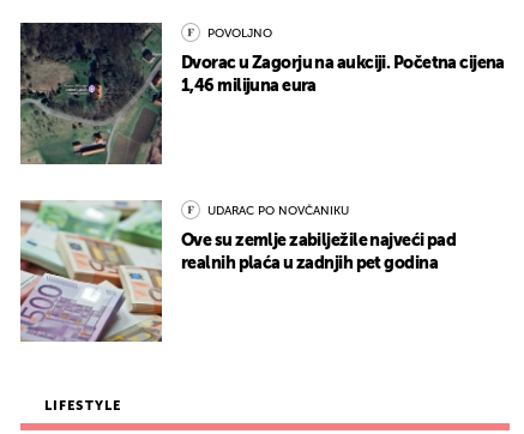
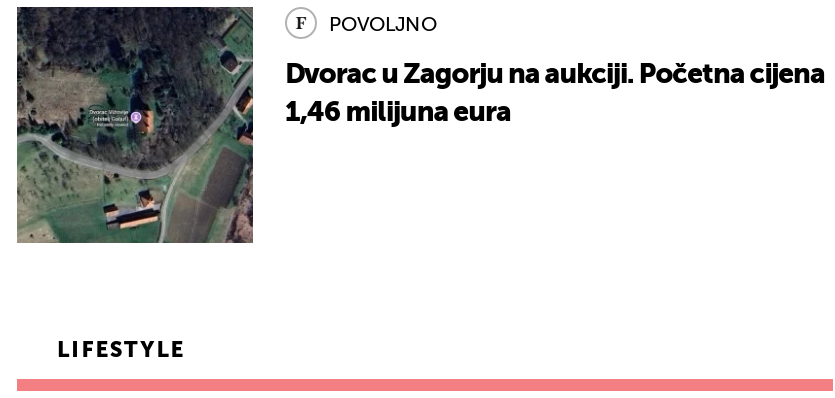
[19,200,456,343] [image] | UDARAC PO NOVČANIKU | Ove su zemlje zabilježile najveći pad | realnih plaća u zadnjih pet godina -> none

